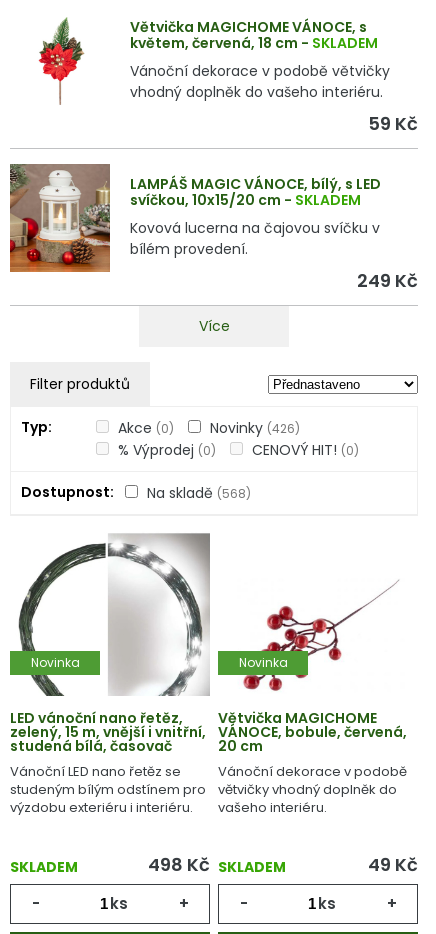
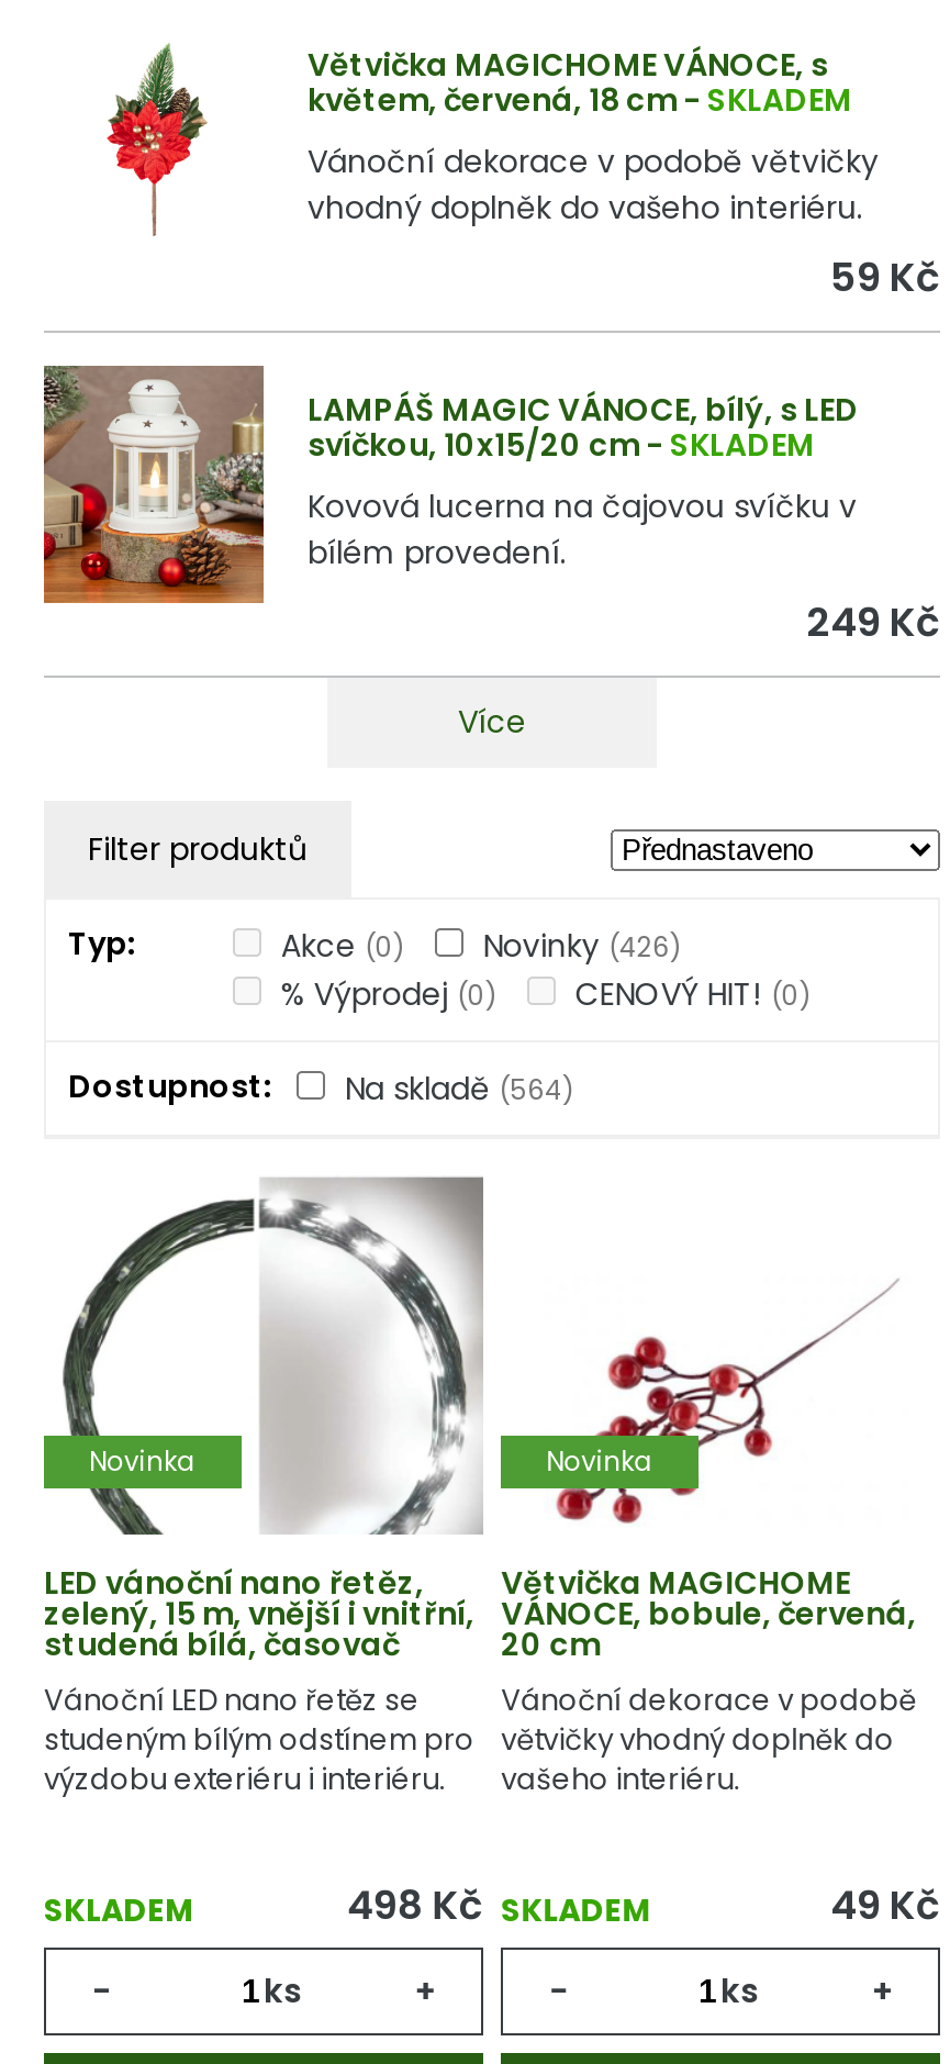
[21,482,251,503] Dostupnost Na skladě (568) -> [68,1064,573,1111] Dostupnost Na skladě (564)

